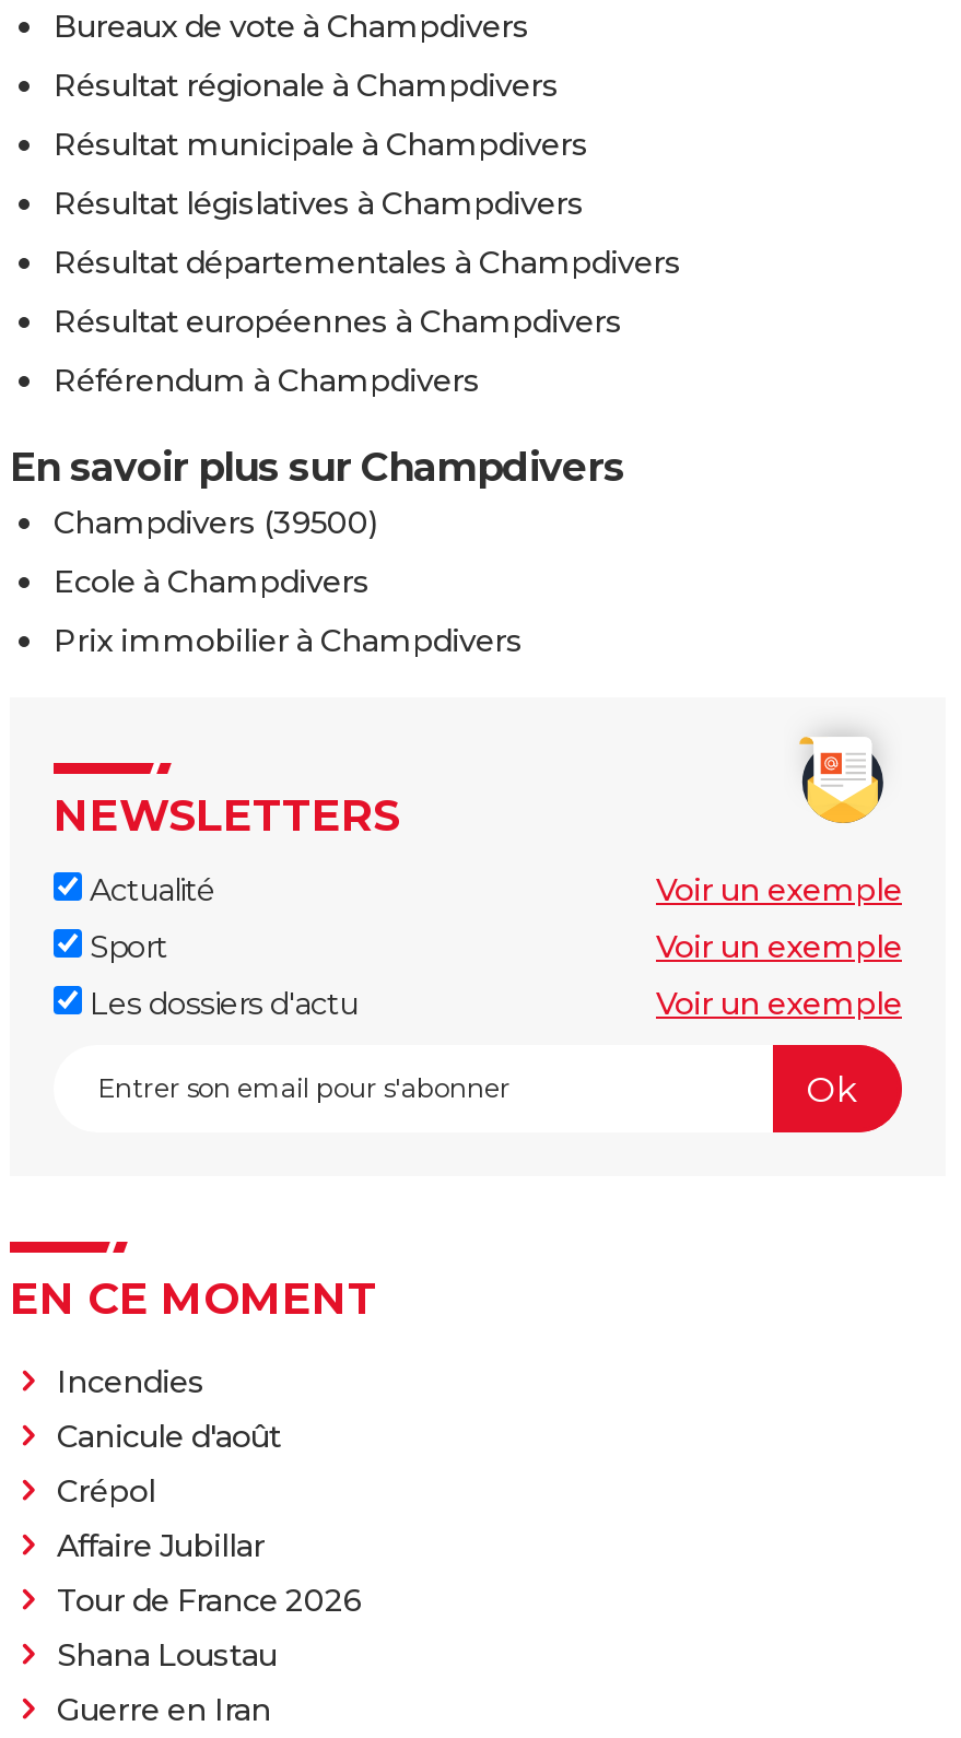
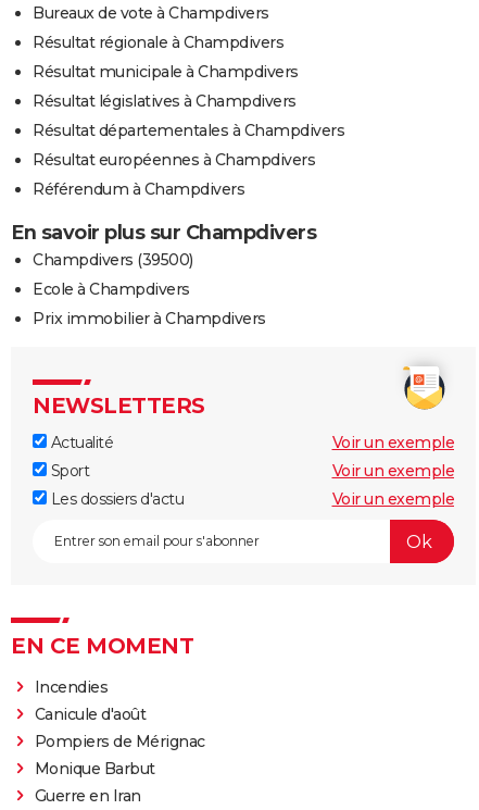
[57,1472,362,1675] Crépol | Affaire Jubillar | Tour de France 2026 | Shana Loustau -> [34,732,205,779] Pompiers de Mérignac | Monique Barbut

